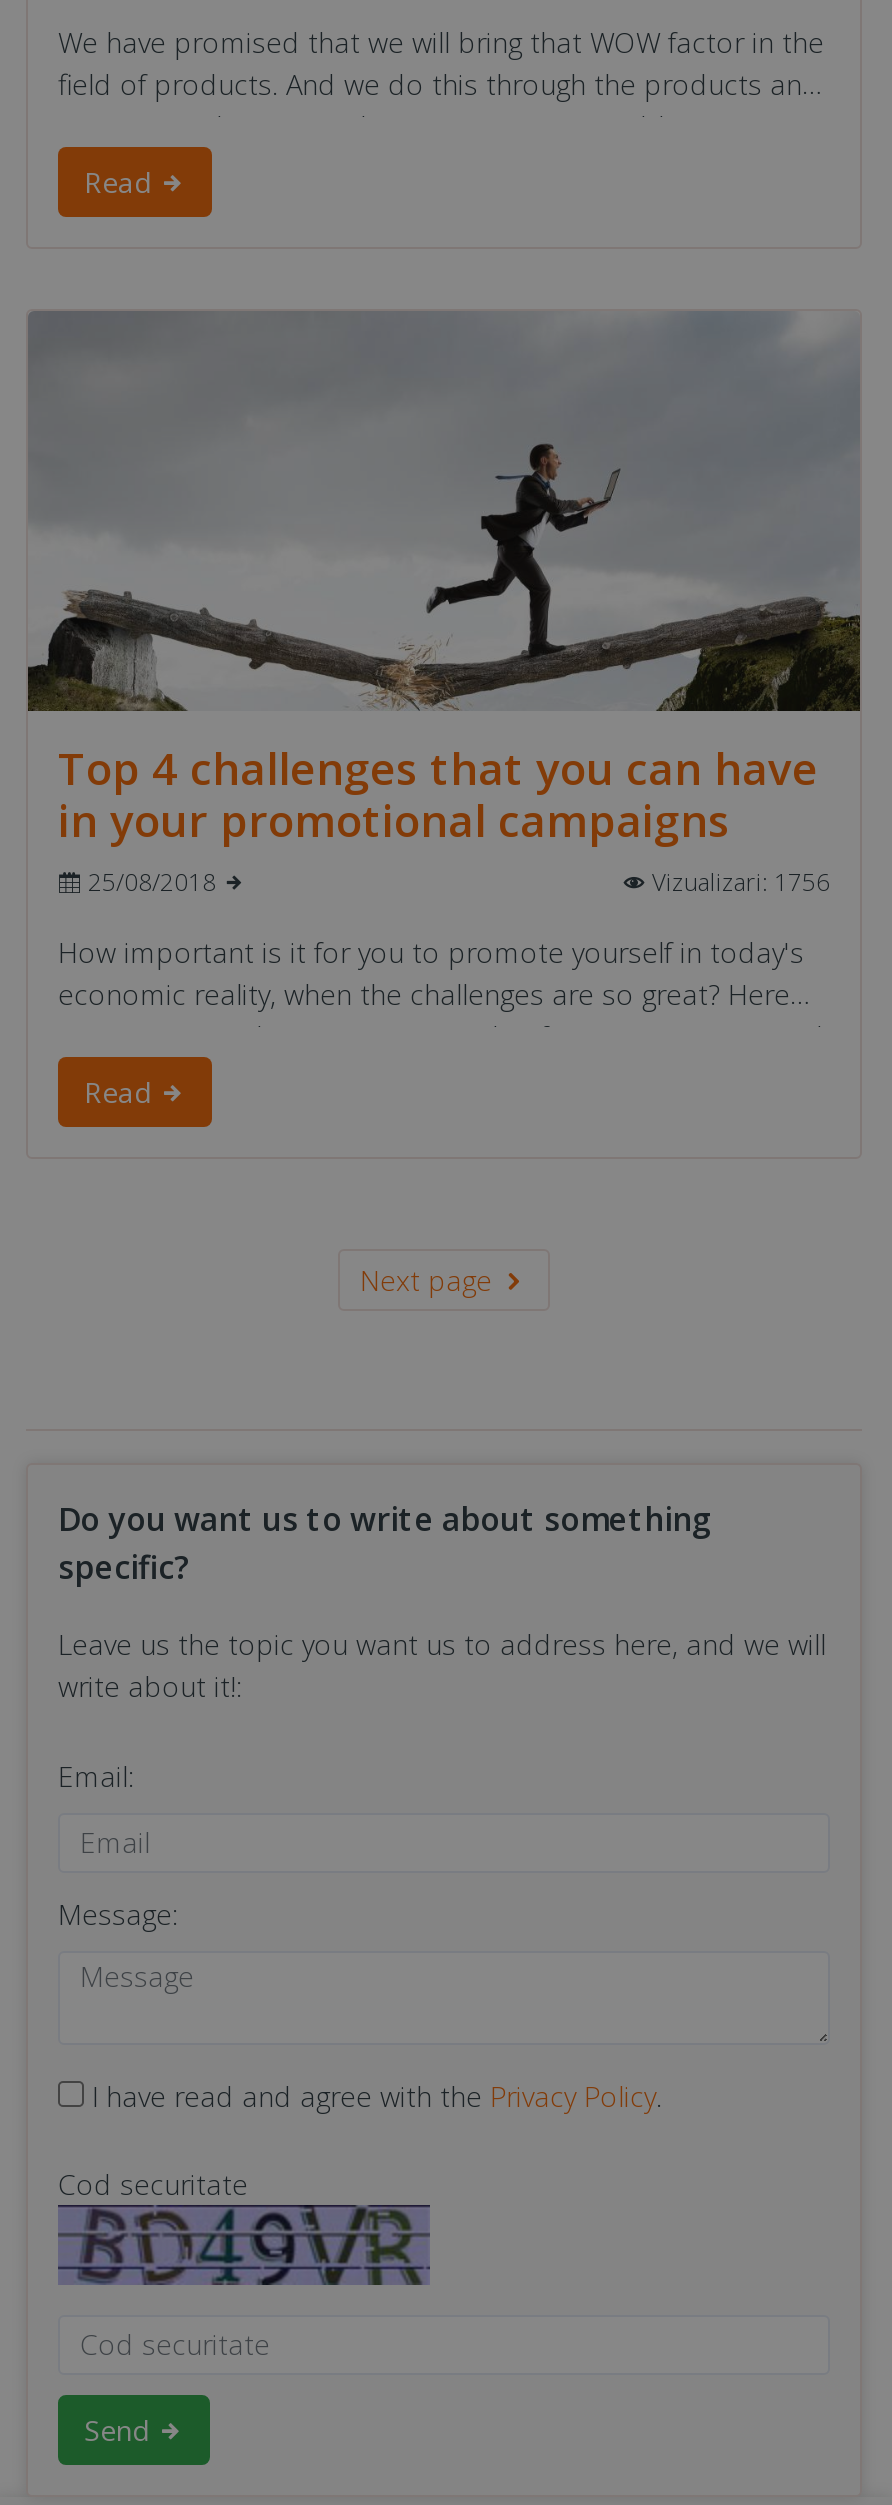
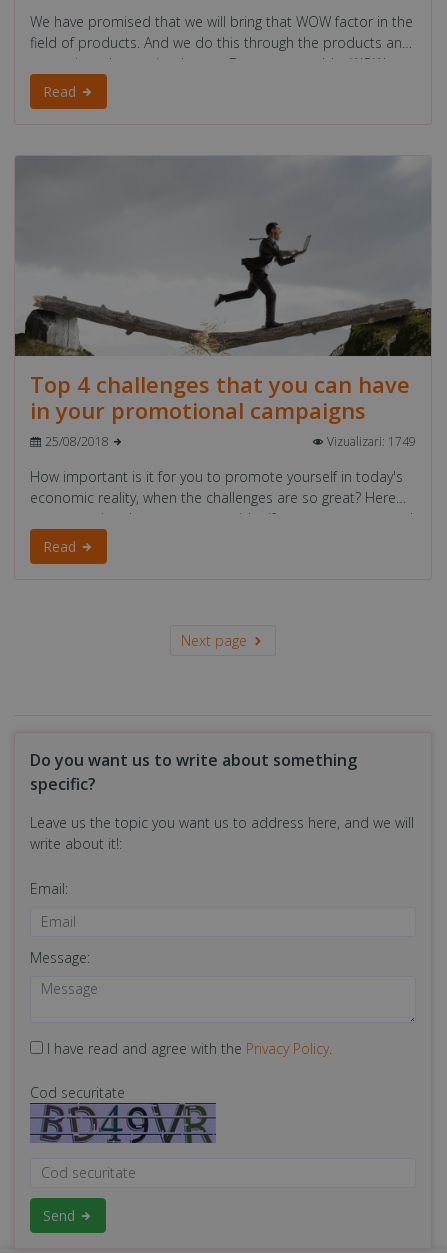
[646,864,830,898] Vizualizari: 1756 -> [324,433,416,450] Vizualizari: 1749

